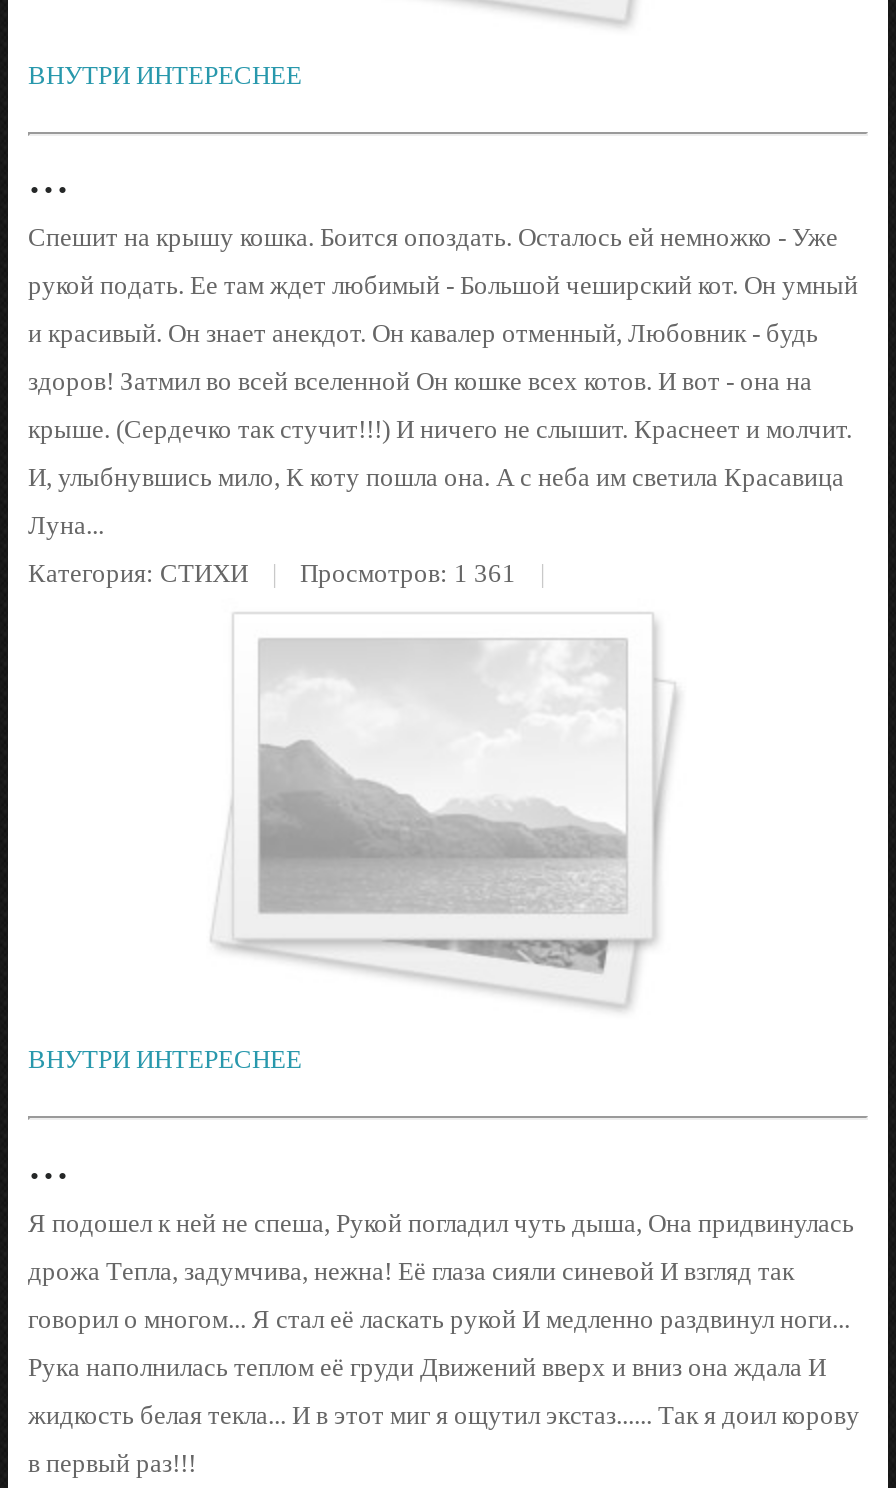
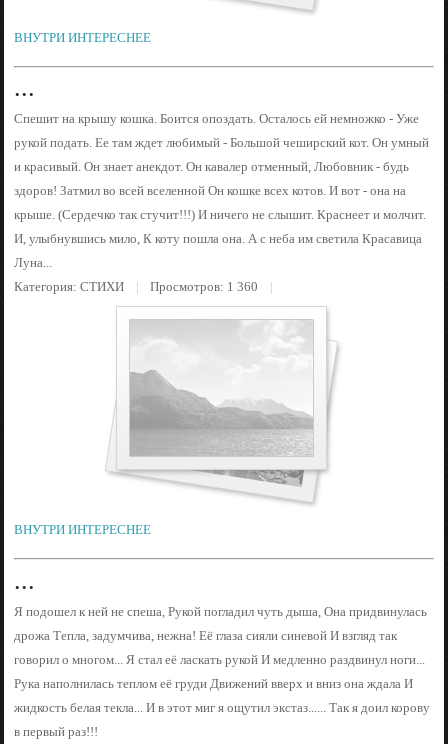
[28,558,516,588] Категория: СТИХИ Просмотров: 1 361 -> [14,279,258,294] Категория: СТИХИ Просмотров: 1 360

